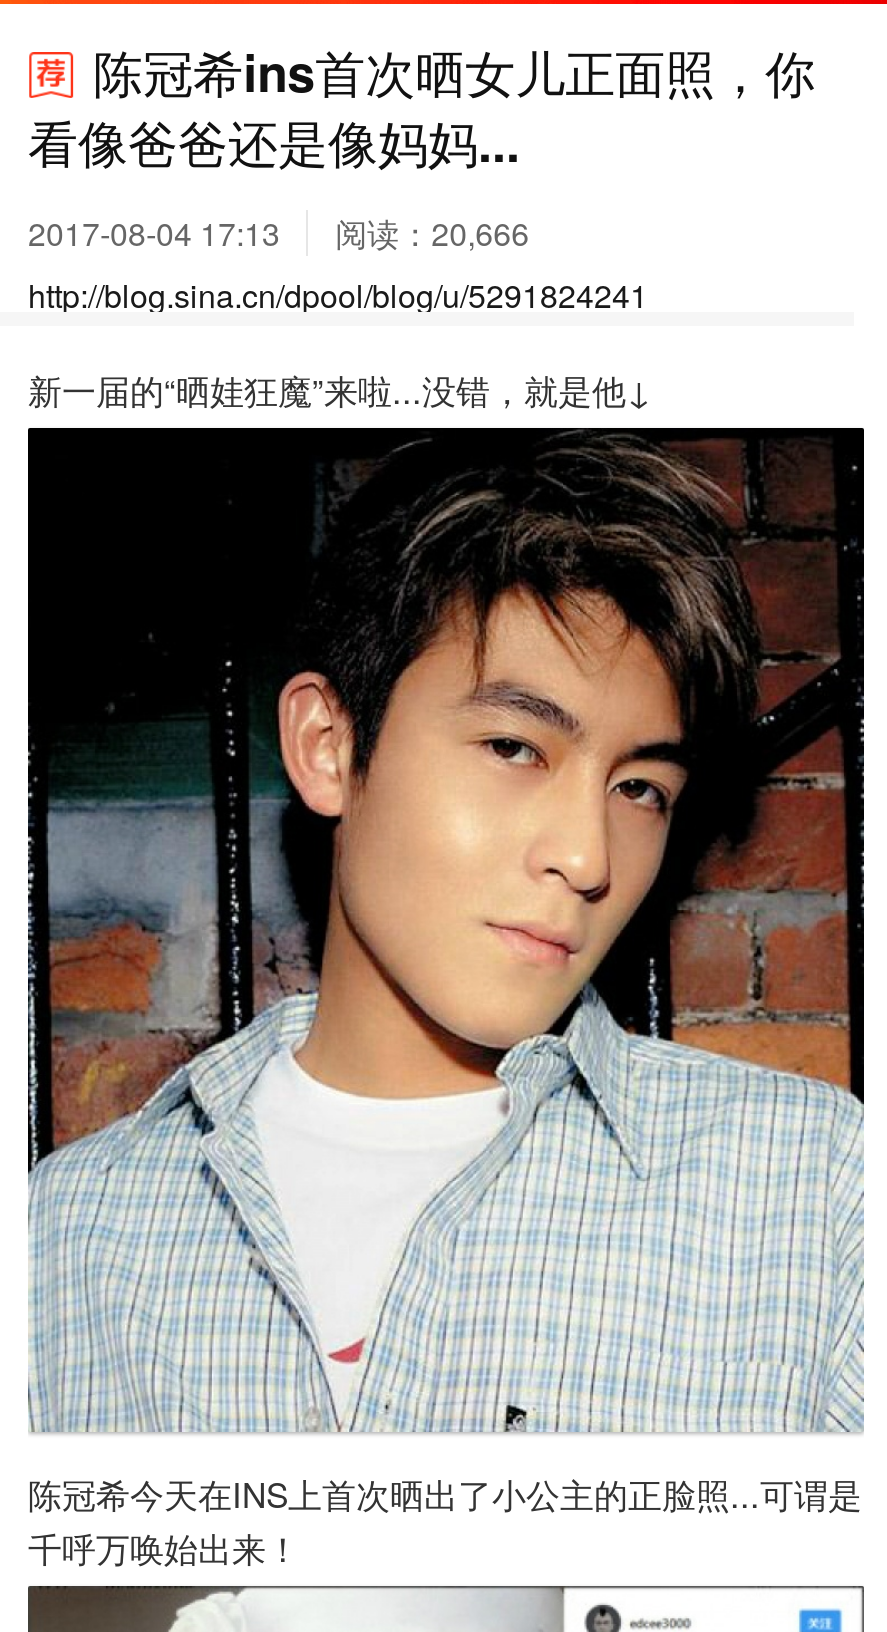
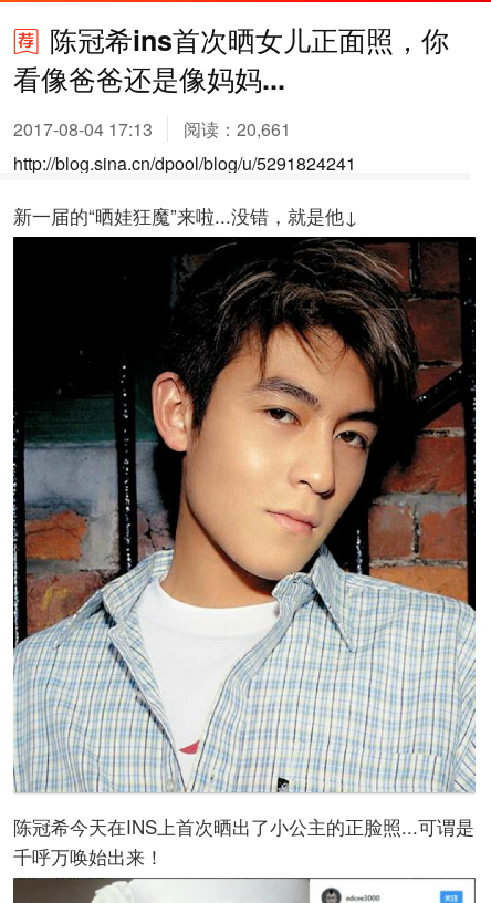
[28,210,529,256] 2017-08-04 17:13 阅读：20,666 -> [13,116,290,142] 2017-08-04 17:13 阅读：20,661

